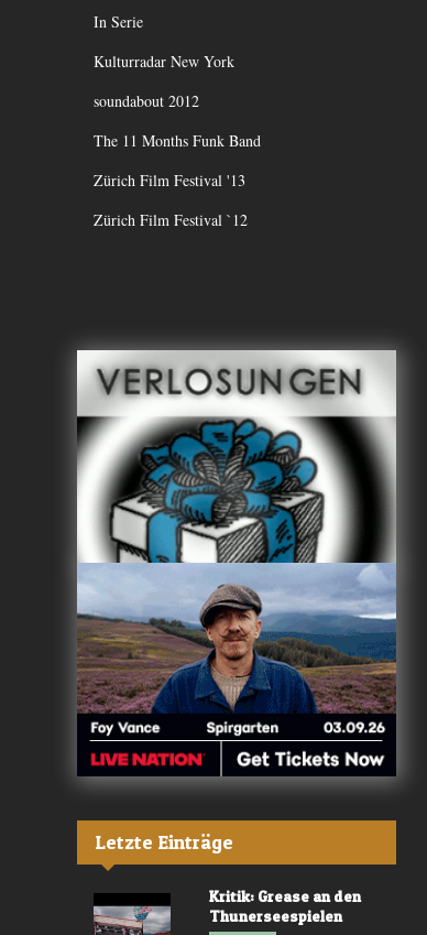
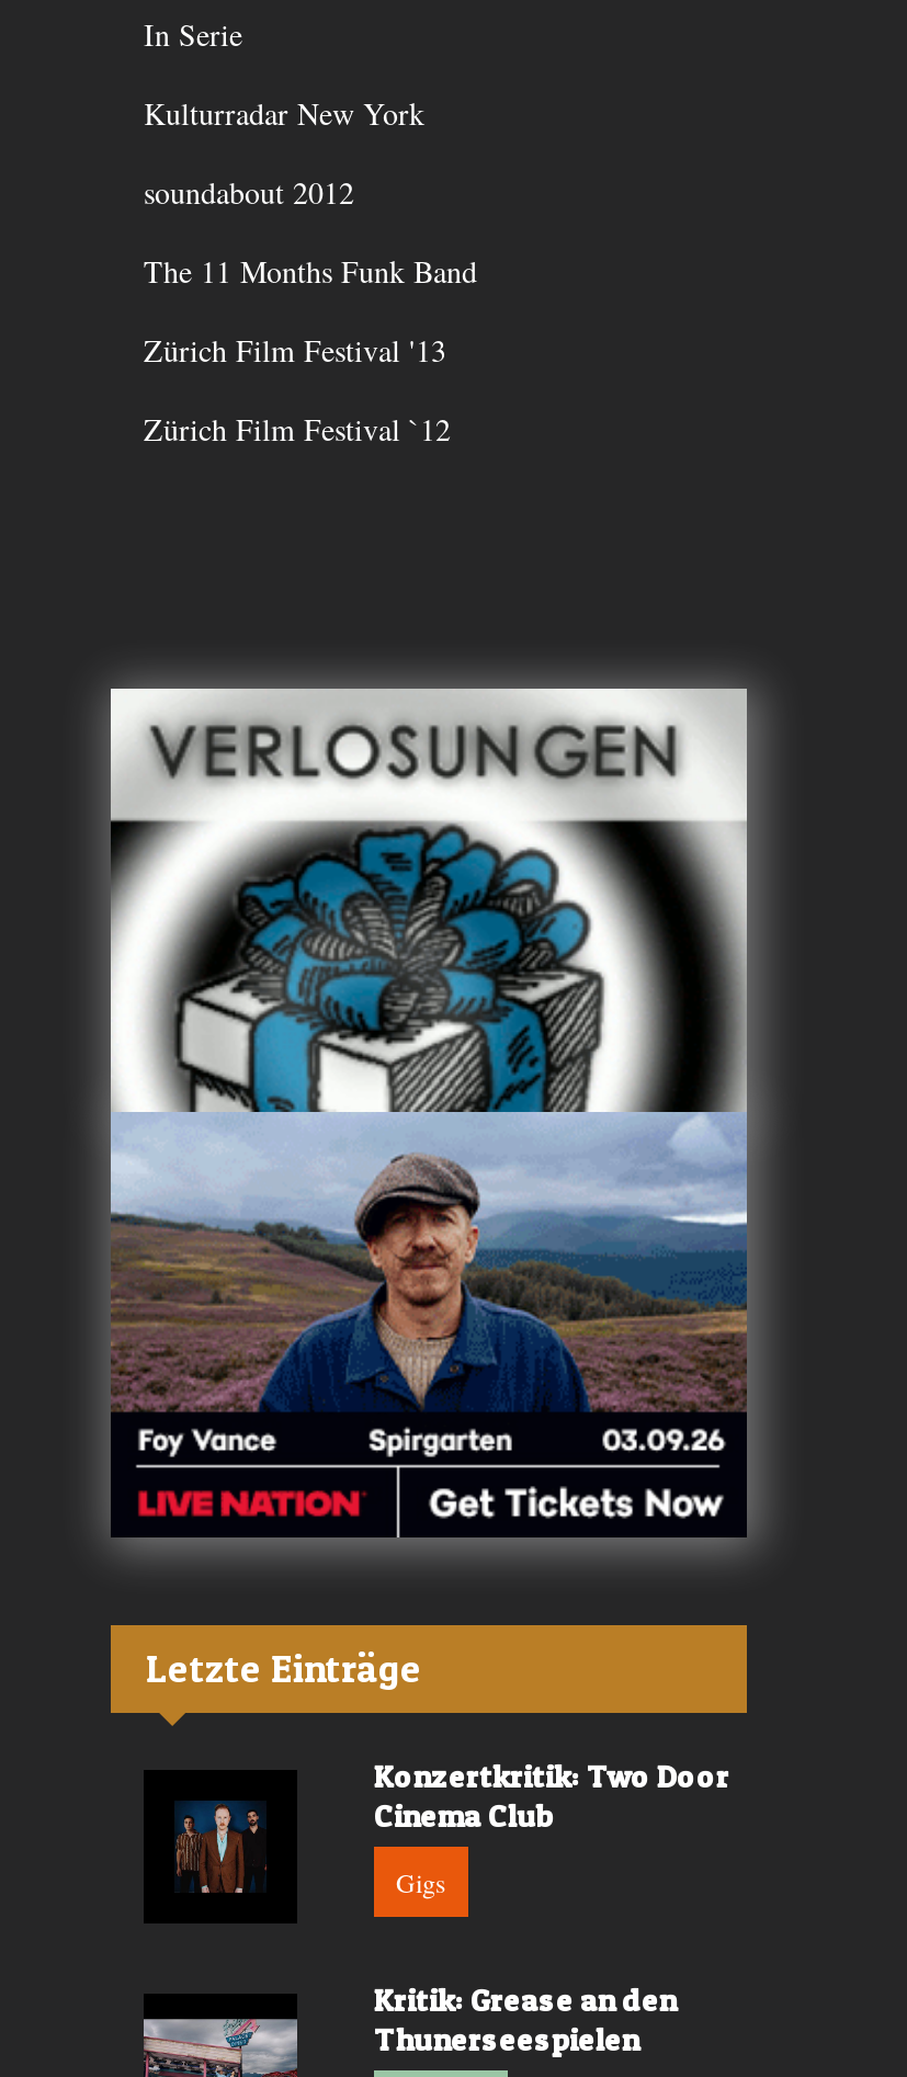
none -> [144,1756,729,1948] [image] | Konzertkritik: Two Door | Cinema Club | Gigs

